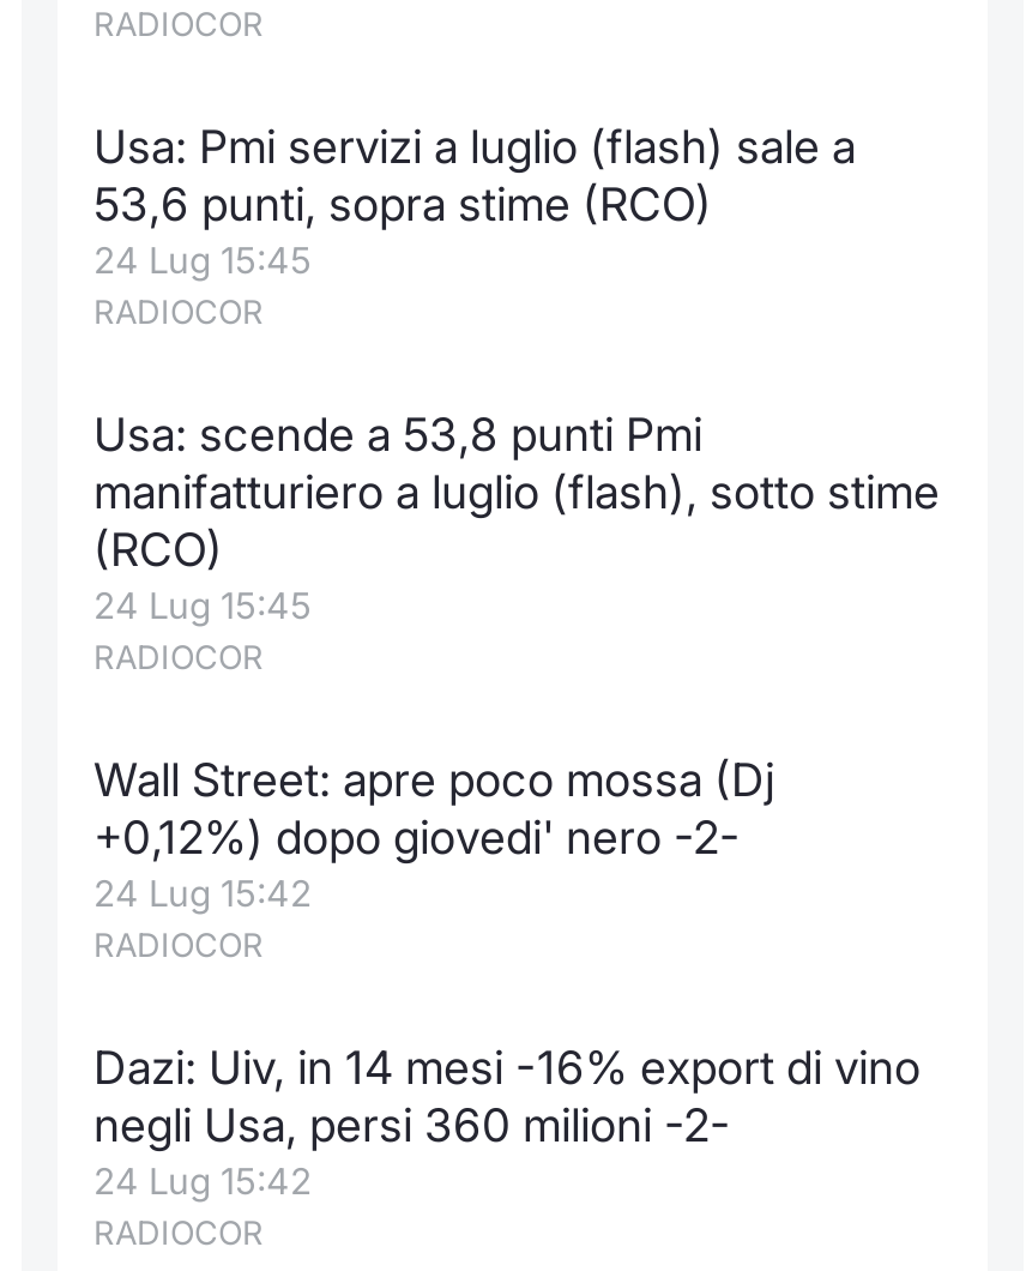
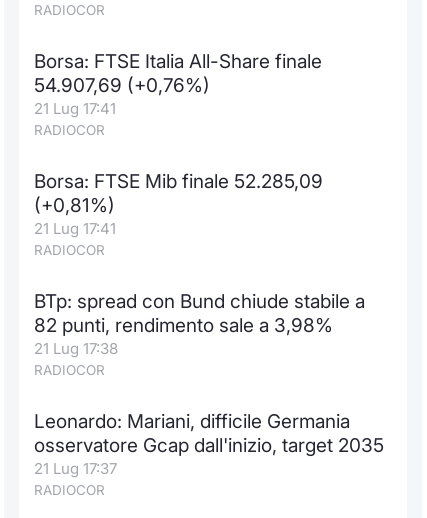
[93,120,856,283] Usa: Pmi servizi a luglio (flash) sale a | 53,6 punti, sopra stime (RCO) | 24 Lug 15:45 -> [34,50,322,118] Borsa: FTSE Italia All-Share finale | 54.907,69 (+0,76%) | 21 Lug 17:41
[93,408,940,628] Usa: scende a 53,8 punti Pmi | manifatturiero a luglio (flash), sotto stime | (RCO) | 24 Lug 15:45 -> [34,170,323,238] Borsa: FTSE Mib finale 52.285,09 | (+0,81%) | 21 Lug 17:41
[93,753,774,916] Wall Street: apre poco mossa (Dj | +0,12%) dopo giovedi' nero -2- | 24 Lug 15:42 -> [34,290,365,358] BTp: spread con Bund chiude stabile a | 82 punti, rendimento sale a 3,98% | 21 Lug 17:38
[93,1041,921,1204] Dazi: Uiv, in 14 mesi -16% export di vino | negli Usa, persi 360 milioni -2- | 24 Lug 15:42 -> [34,410,384,478] Leonardo: Mariani, difficile Germania | osservatore Gcap dall'inizio, target 2035 | 21 Lug 17:37

